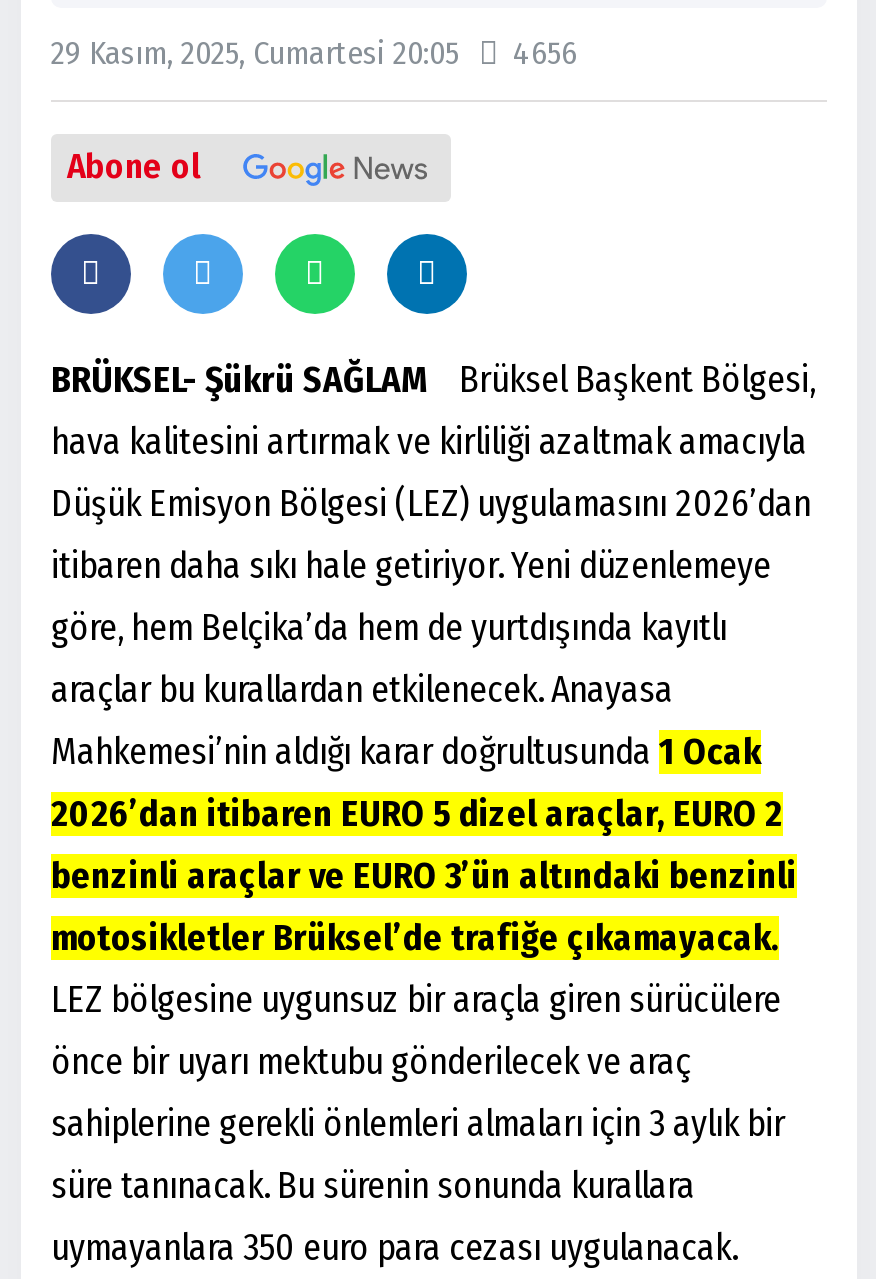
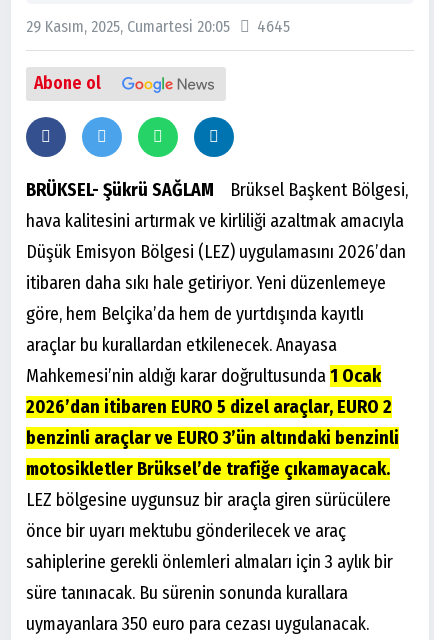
[51,33,577,71] 29 Kasım, 2025, Cumartesi 20:05 4656 -> [26,17,290,36] 29 Kasım, 2025, Cumartesi 20:05 4645

